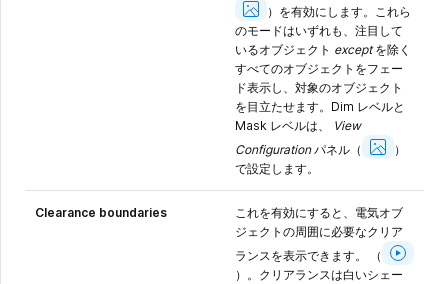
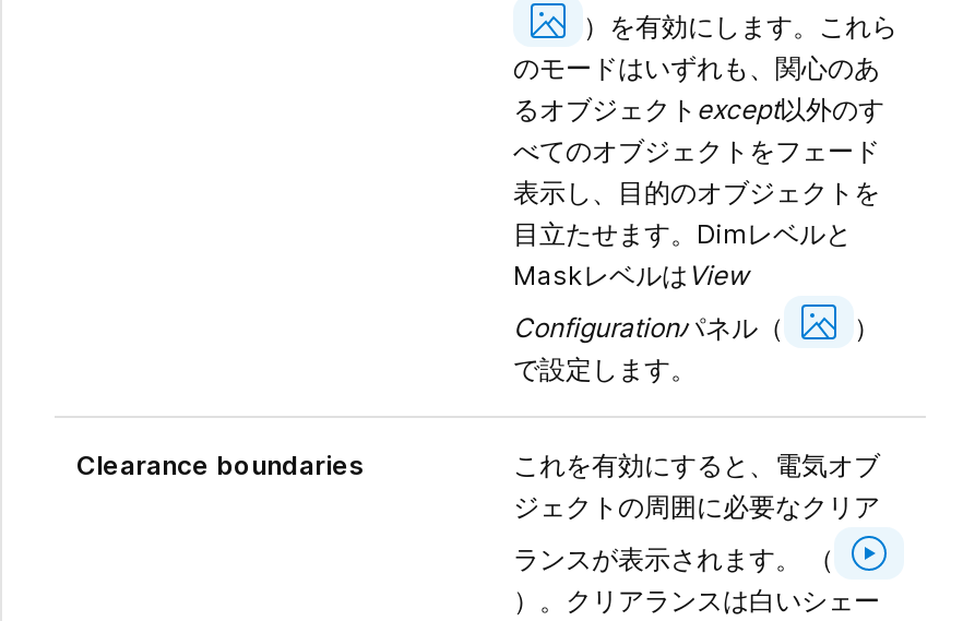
[235,23,411,133] のモードはいずれも、注目して | いるオブジェクトexceptを除く | すべてのオブジェクトをフェー | ド表示し、対象のオブジェクト | を目立たせます。Dim レベルと | Mask レベルは、View -> [513,51,884,291] のモードはいずれも、関心のあ | るオブジェクトexcept以外のす | べてのオブジェクトをフェード | 表示し、目的のオブジェクトを | 目立たせます。Dimレベルと | MaskレベルはView
[235,248,382,263] ランスを表示できます。 （ -> [513,542,834,575] ランスが表示されます。 （

